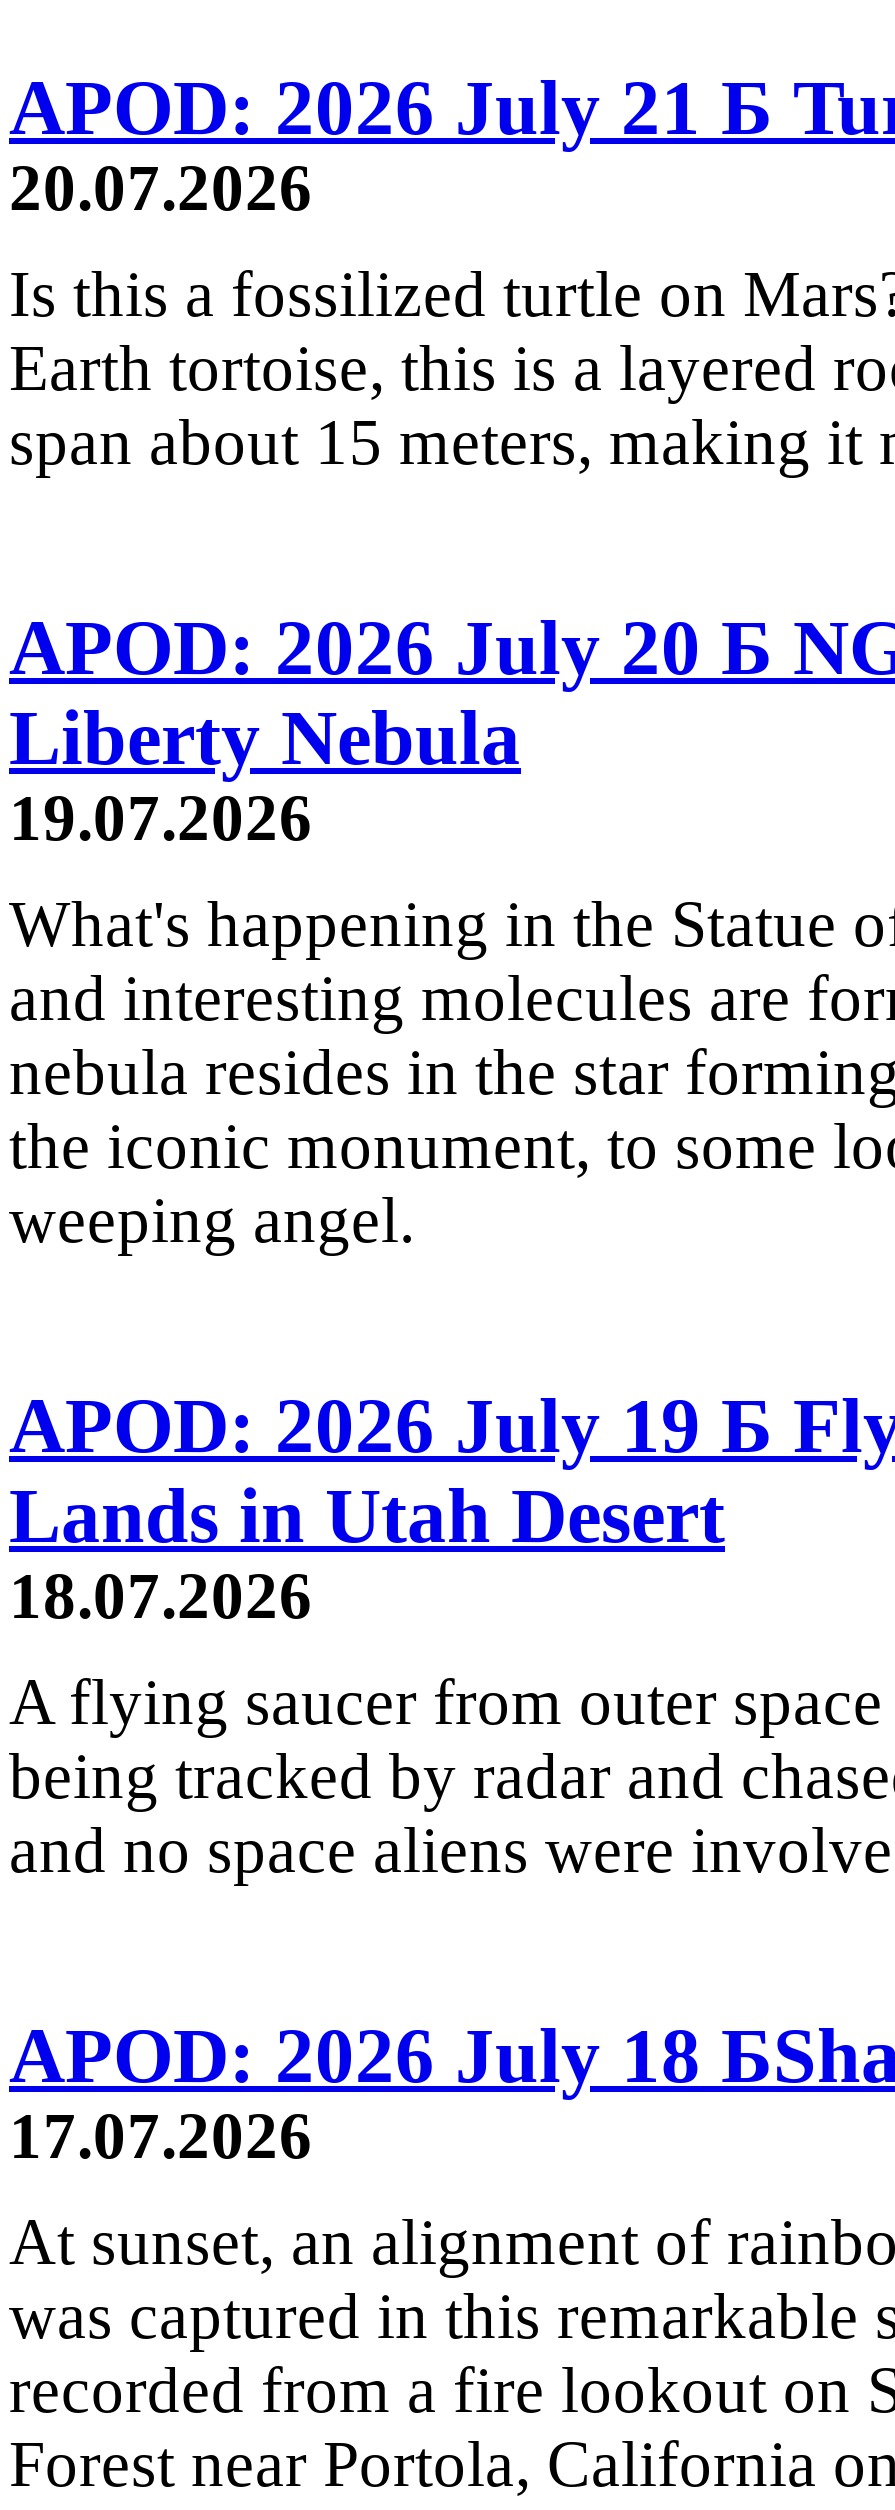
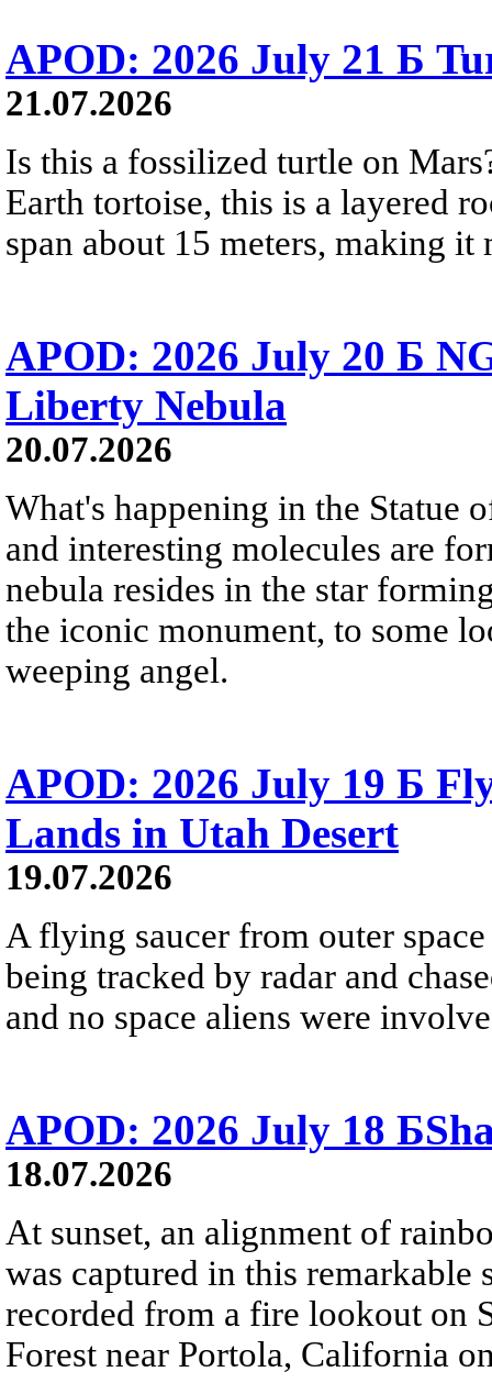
[9,152,313,224] 20.07.2026 -> [5,83,172,123] 21.07.2026
[9,782,313,854] 19.07.2026 -> [5,430,172,469] 20.07.2026
[9,1560,313,1632] 18.07.2026 -> [5,857,172,897] 19.07.2026
[9,2100,313,2172] 17.07.2026 -> [5,1154,172,1194] 18.07.2026

